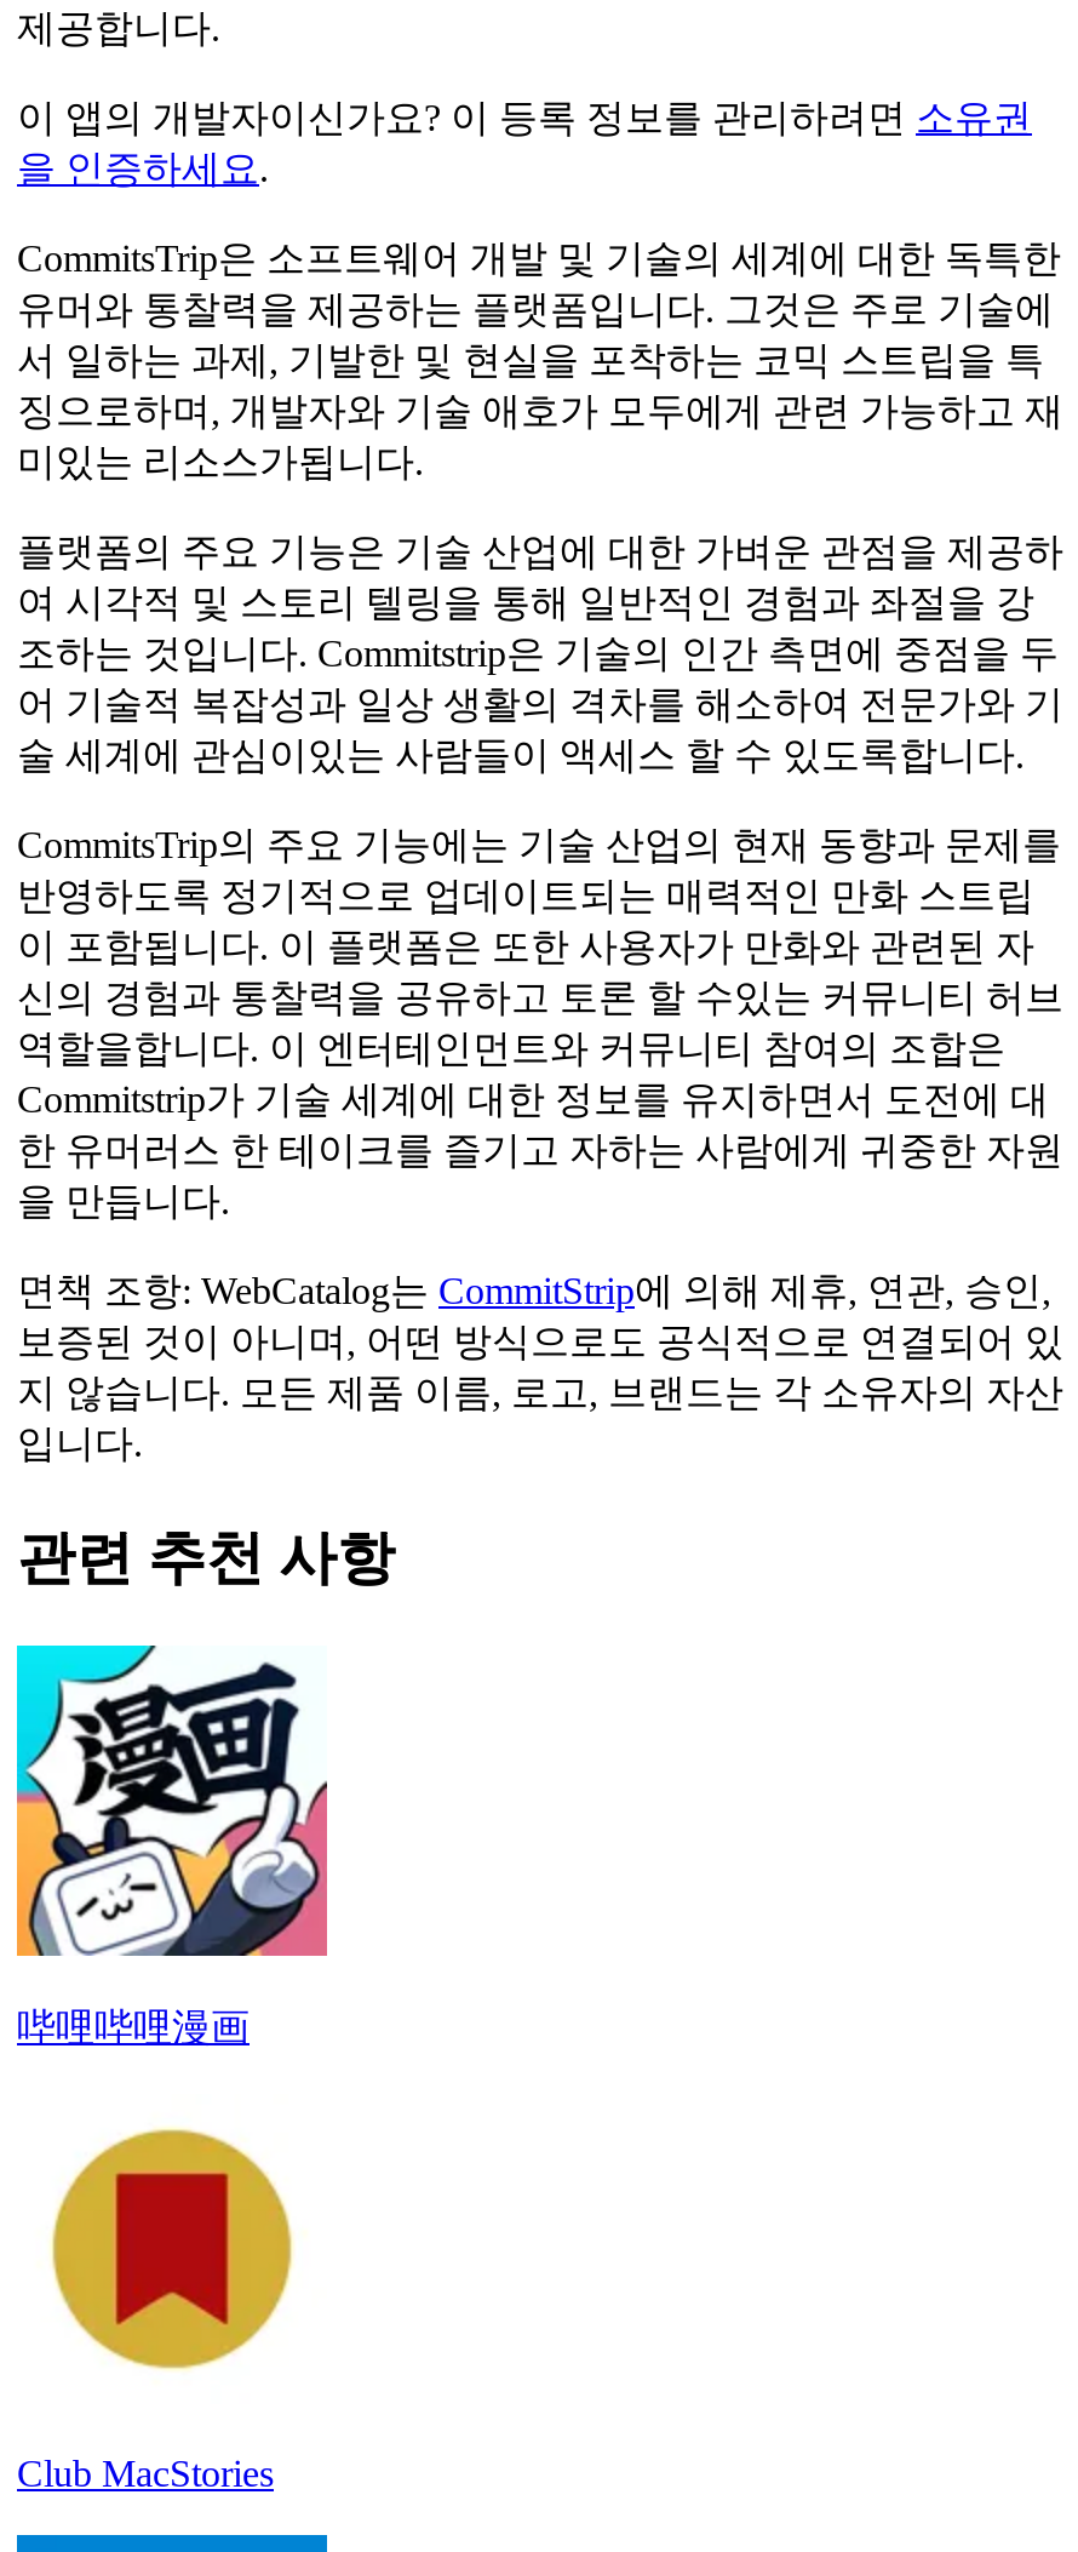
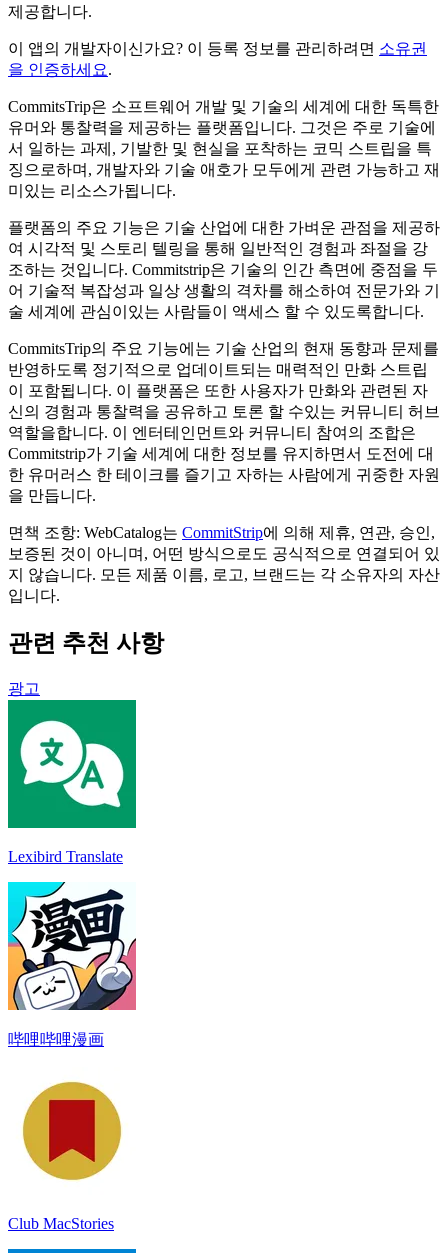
none -> [7,699,137,865] [image] | Lexibird Translate
none -> [8,680,40,697] 광고

